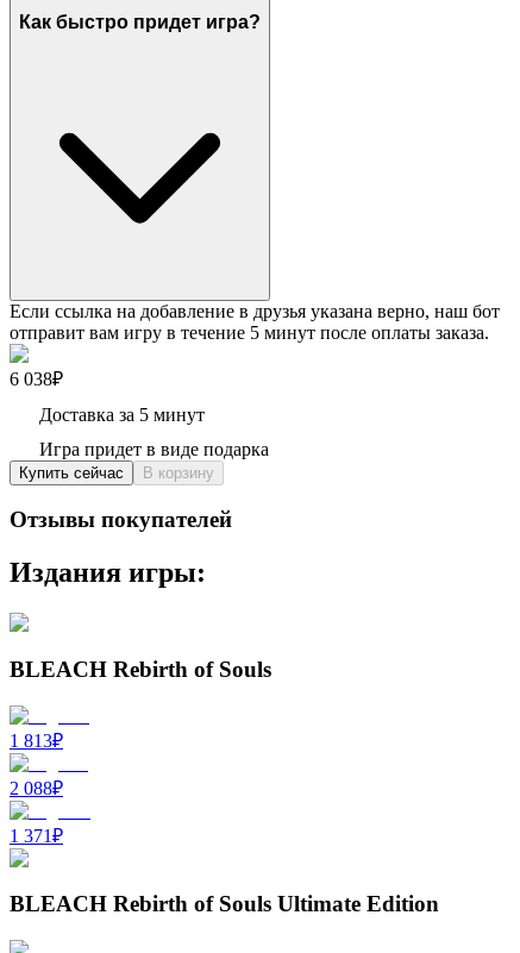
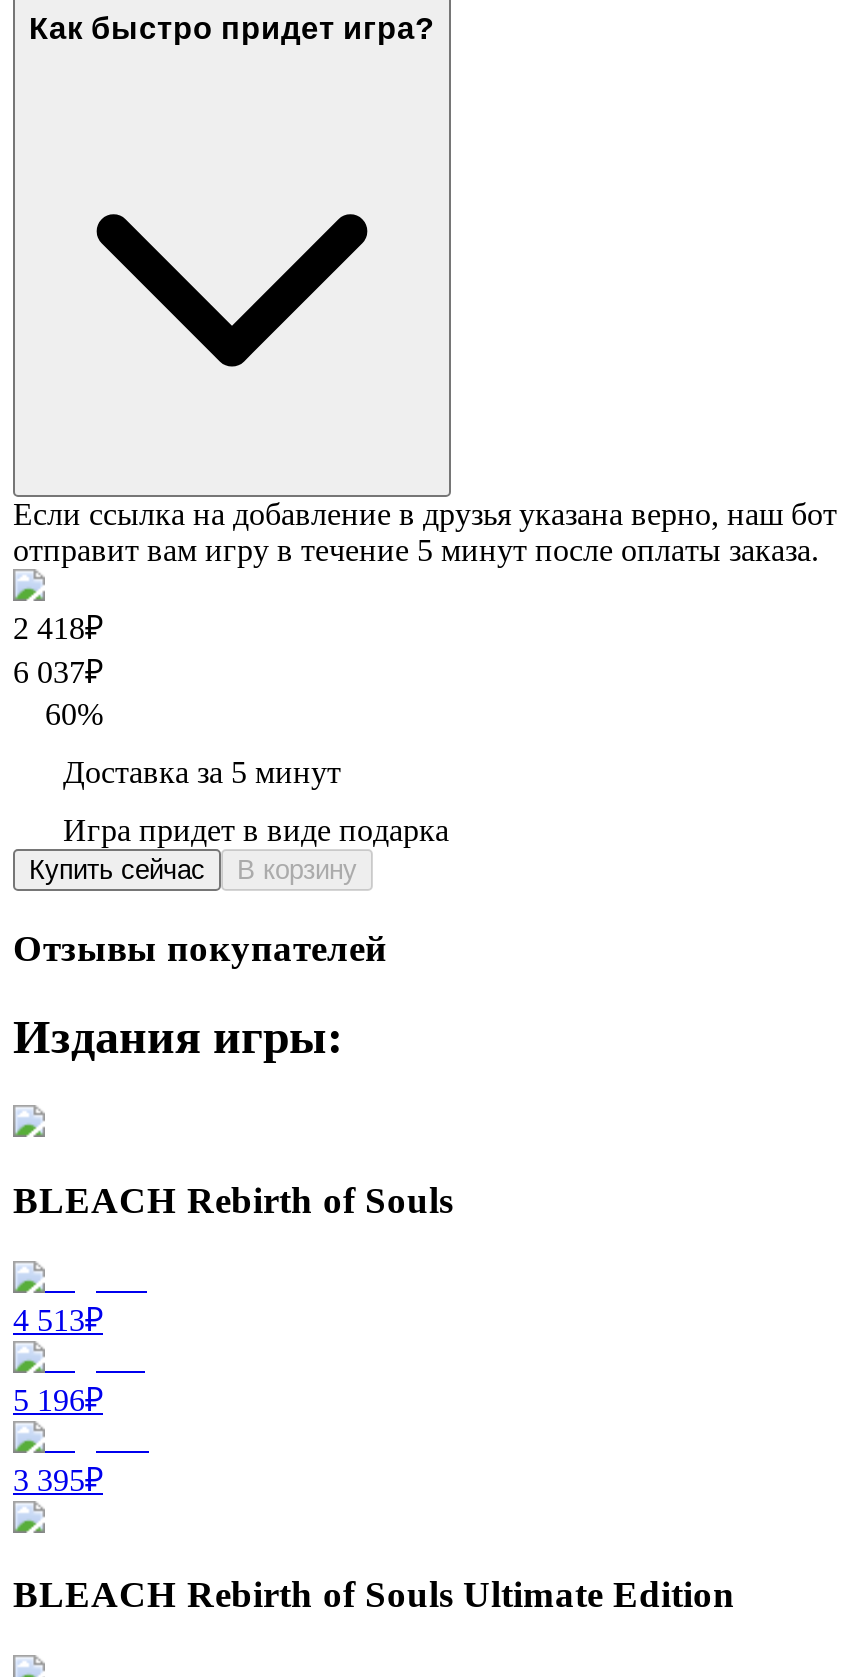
[10,368,63,389] 6 038₽ -> [13,610,103,730] 2 418₽ | 6 037₽ | 60%
[10,730,63,750] 1 813₽ -> [13,1302,103,1336] 4 513₽
[10,778,63,798] 2 088₽ -> [13,1382,103,1416] 5 196₽
[10,825,63,845] 1 371₽ -> [13,1462,103,1496] 3 395₽

